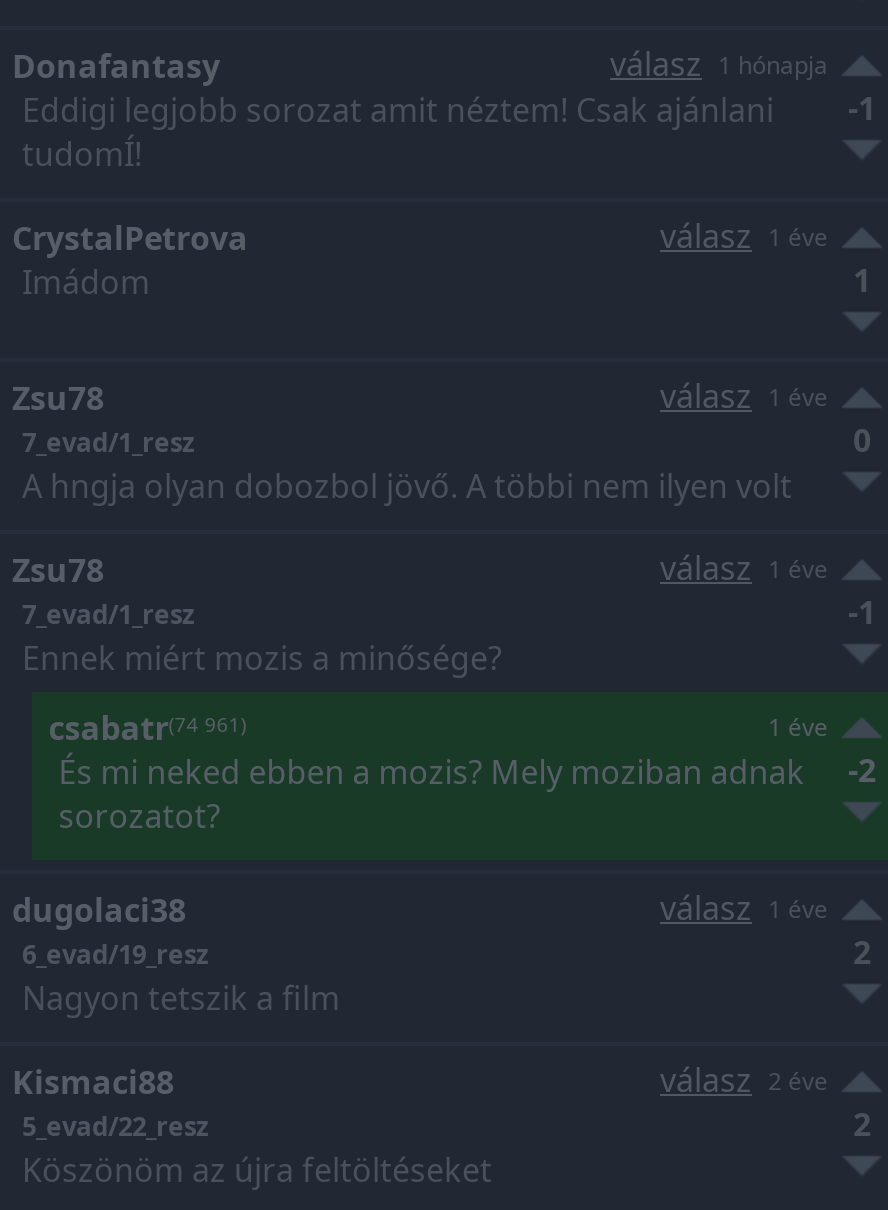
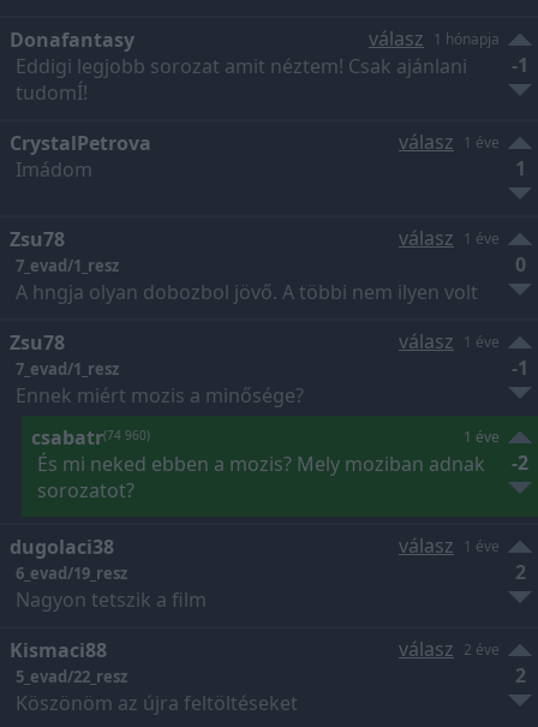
[49,706,247,750] csabatr(74 961) -> [32,424,150,451] csabatr(74 960)

